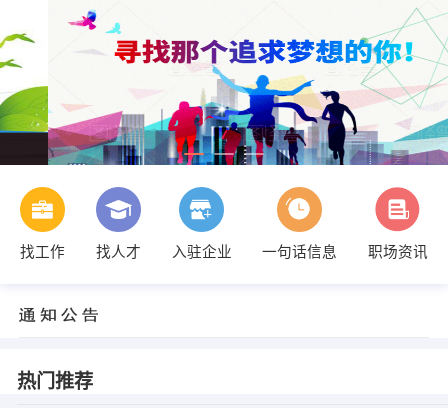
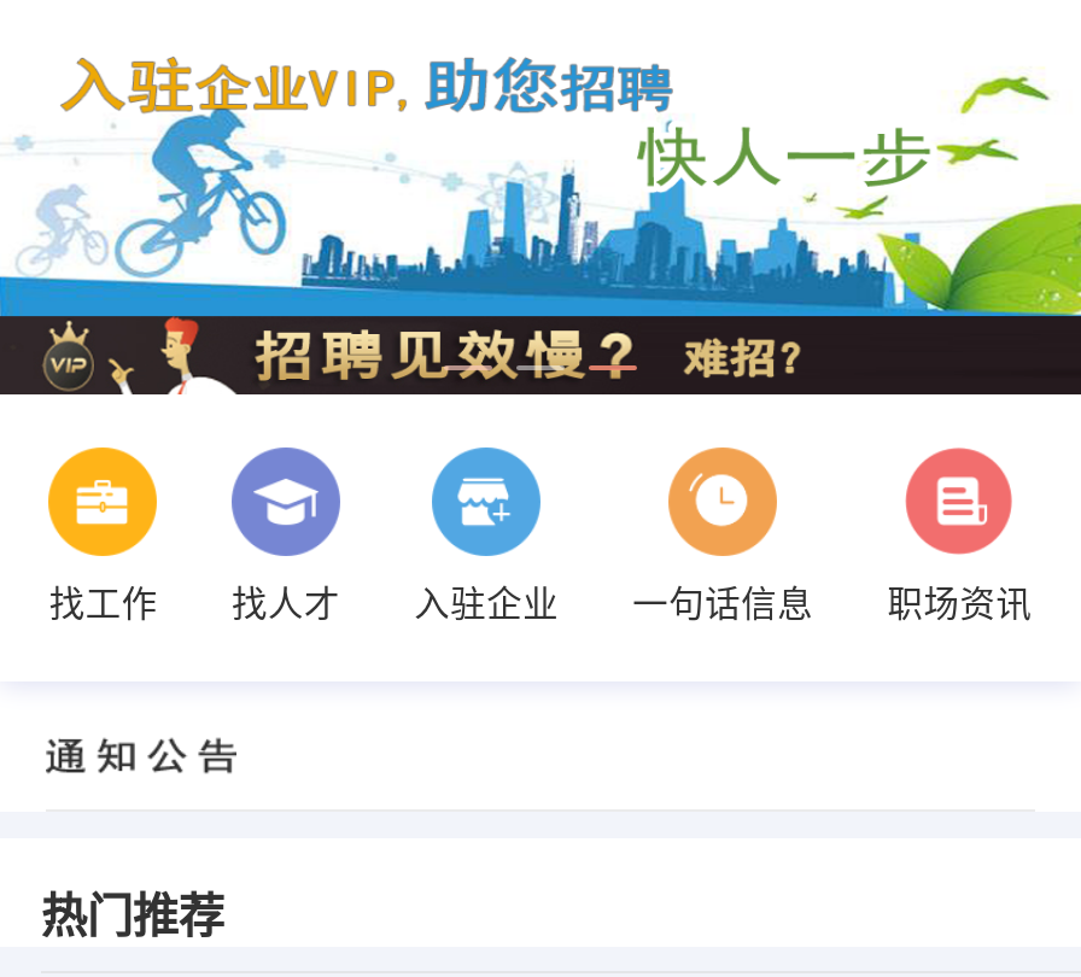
[3,8,445,166] [image] -> [7,18,1074,397] [image]

